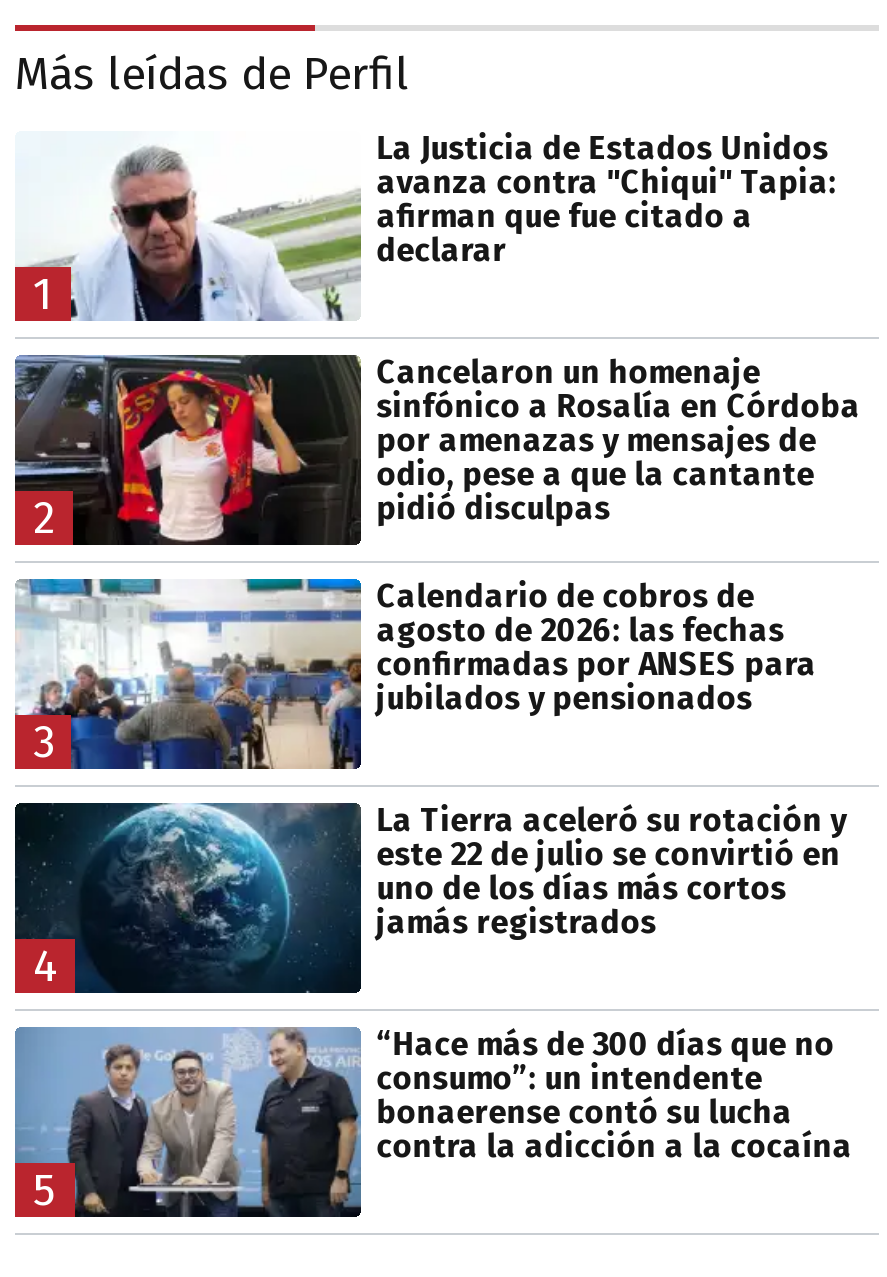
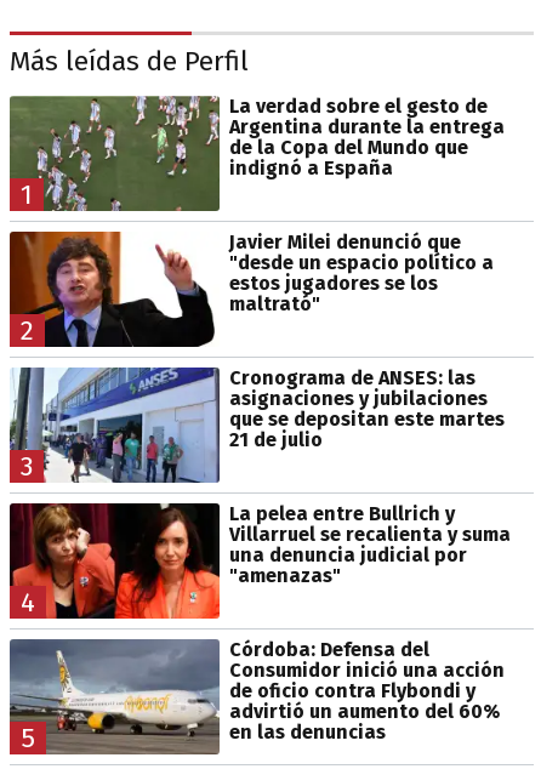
[15,128,837,323] [image] | La Justicia de Estados Unidos | avanza contra "Chiqui" Tapia: | afirman que fue citado a | declarar -> [8,94,504,212] [image] | La verdad sobre el gesto de | Argentina durante la entrega | de la Copa del Mundo que | indignó a España
[13,352,861,547] [image] | Cancelaron un homenaje | sinfónico a Rosalía en Córdoba | por amenazas y mensajes de | odio, pese a que la cantante | pidió disculpas -> [8,230,493,348] [image] | Javier Milei denunció que | "desde un espacio político a | estos jugadores se los | maltrató"
[15,577,817,771] [image] | Calendario de cobros de | agosto de 2026: las fechas | confirmadas por ANSES para | jubilados y pensionados -> [8,366,504,484] [image] | Cronograma de ANSES: las | asignaciones y jubilaciones | que se depositan este martes | 21 de julio
[15,801,847,995] [image] | La Tierra aceleró su rotación y | este 22 de julio se convirtió en | uno de los días más cortos | jamás registrados -> [11,502,510,620] [image] | La pelea entre Bullrich y | Villarruel se recalienta y suma | una denuncia judicial por | "amenazas"
[13,1025,853,1219] [image] | “Hace más de 300 días que no | consumo”: un intendente | bonaerense contó su lucha | contra la adicción a la cocaína -> [8,638,504,756] [image] | Córdoba: Defensa del | Consumidor inició una acción | de oficio contra Flybondi y | advirtió un aumento del 60% | en las denuncias

